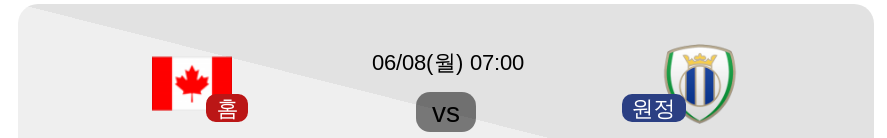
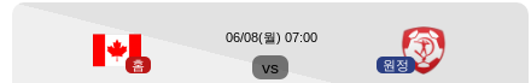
[664,46,736,122] [image] -> [402,26,445,75] [image]

